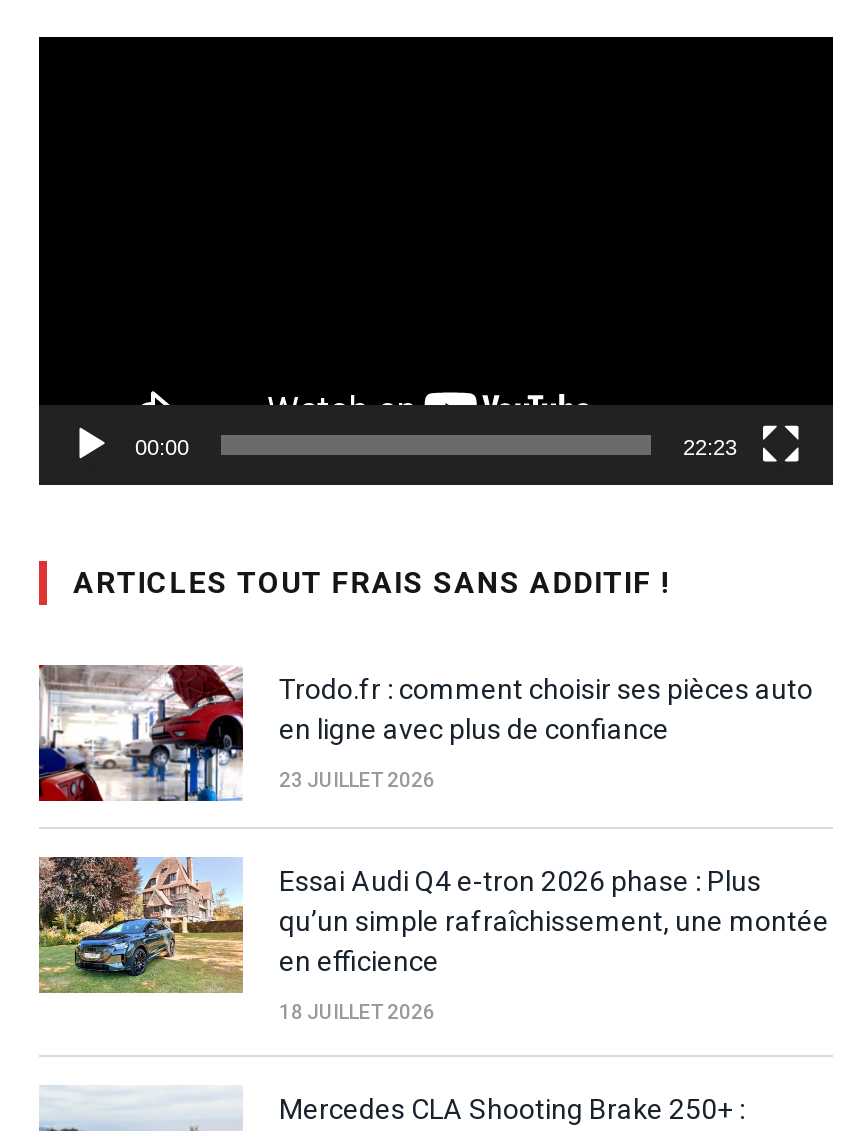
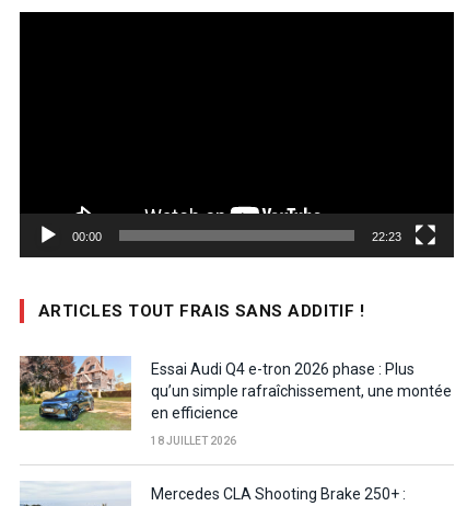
[37,663,813,803] [image] | Trodo.fr : comment choisir ses pièces auto | en ligne avec plus de confiance | 23 JUILLET 2026 -> none

